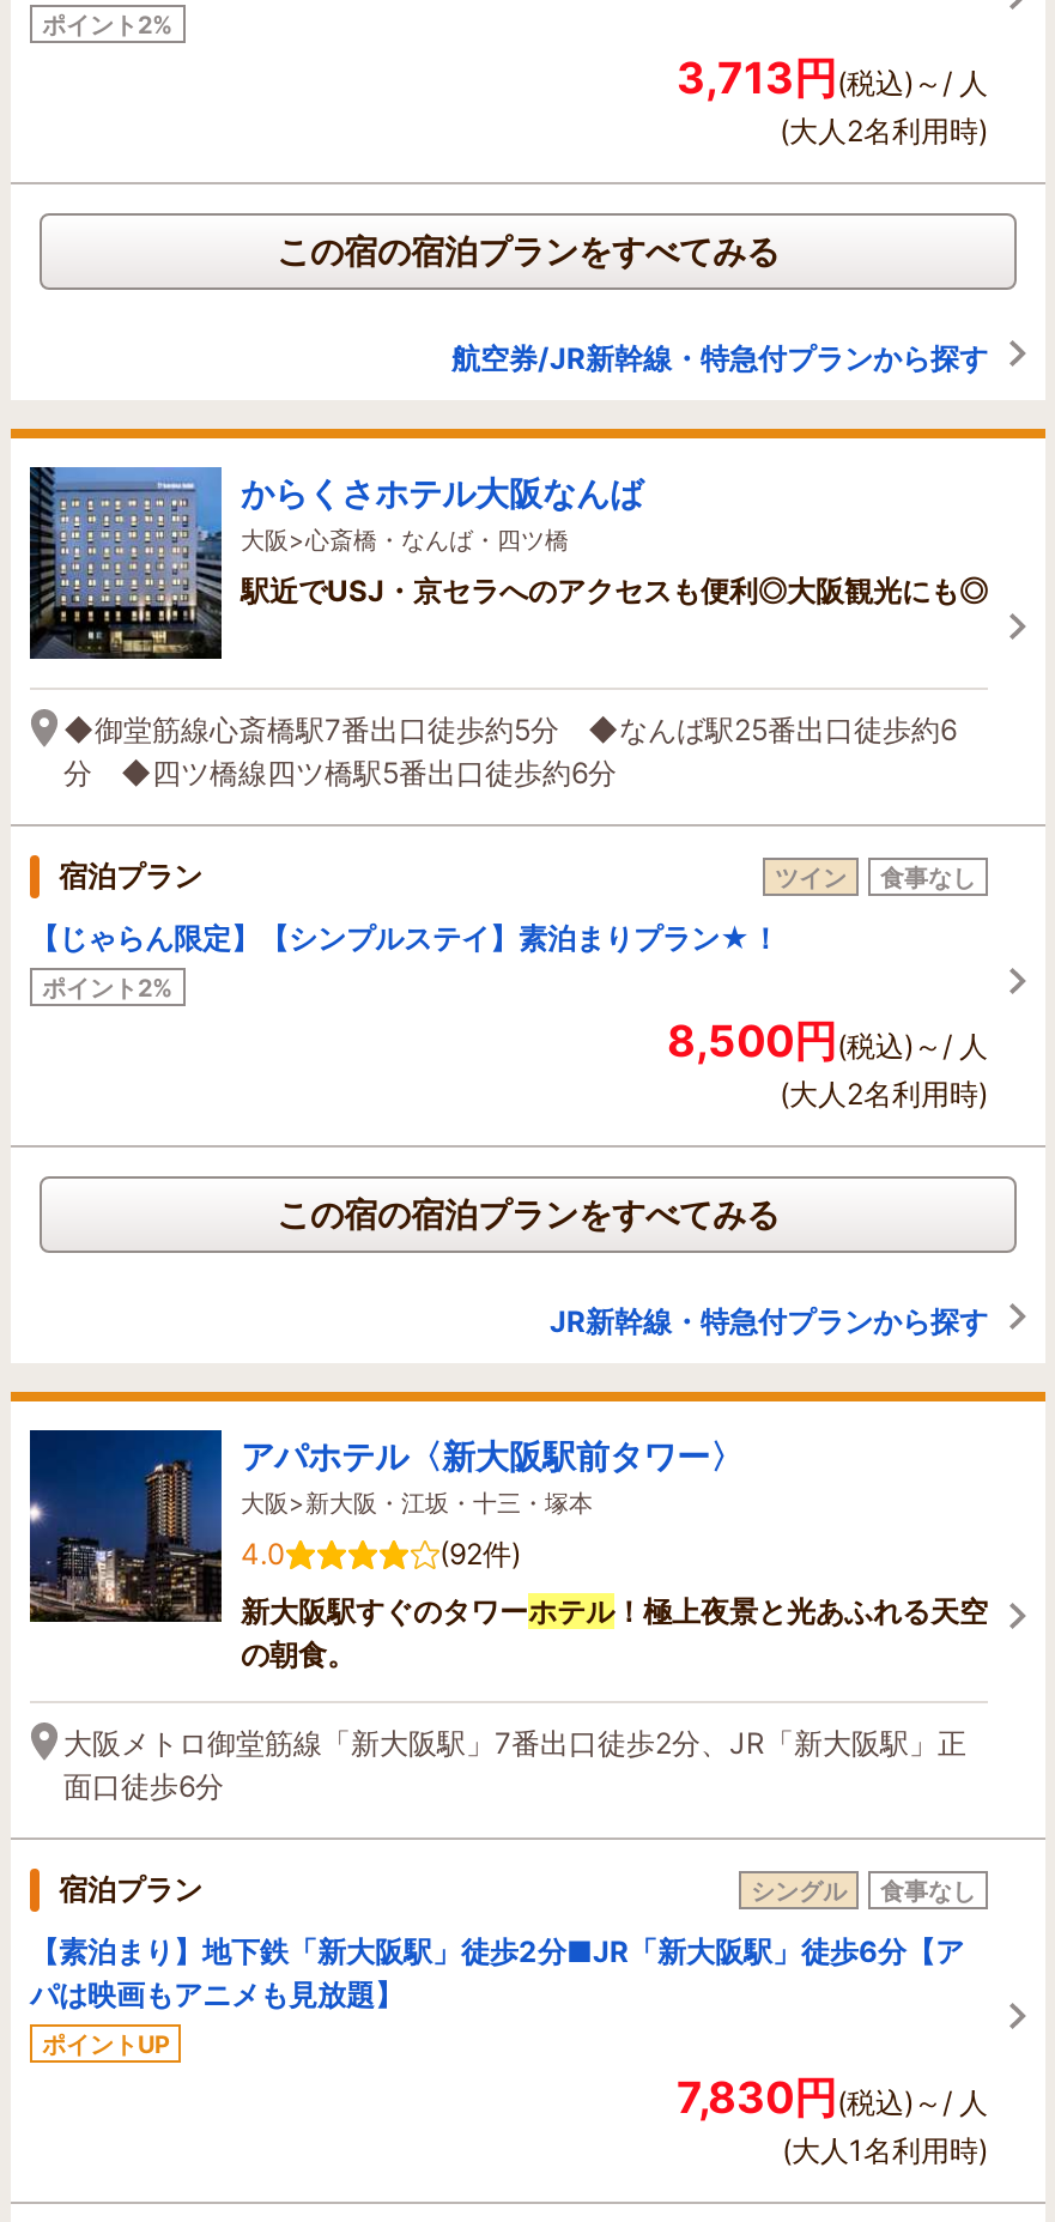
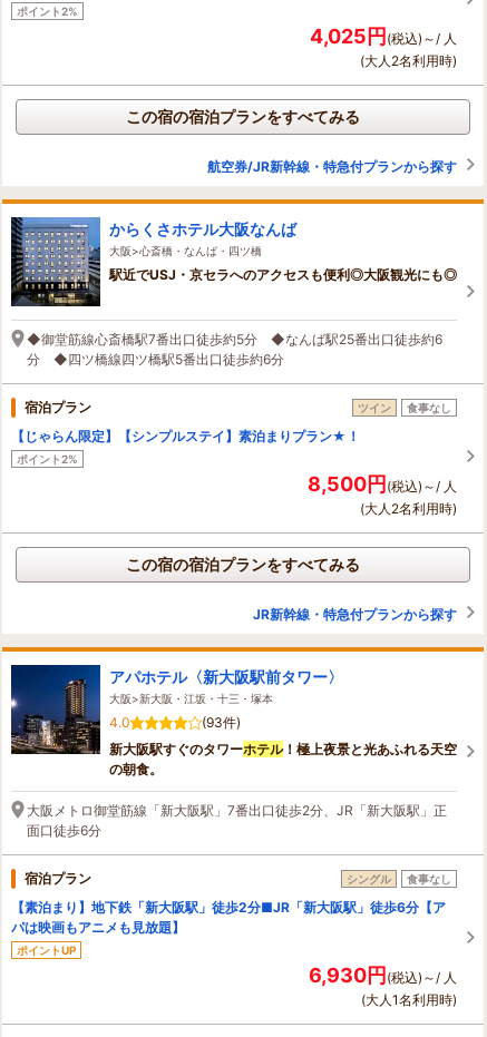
[677,52,988,102] 3,713円(税込)～/ 人 -> [310,24,457,48] 4,025円(税込)～/ 人
[439,1535,521,1571] (92件) -> [202,714,241,730] (93件)
[677,2072,988,2122] 7,830円(税込)～/ 人 -> [309,963,457,987] 6,930円(税込)～/ 人

